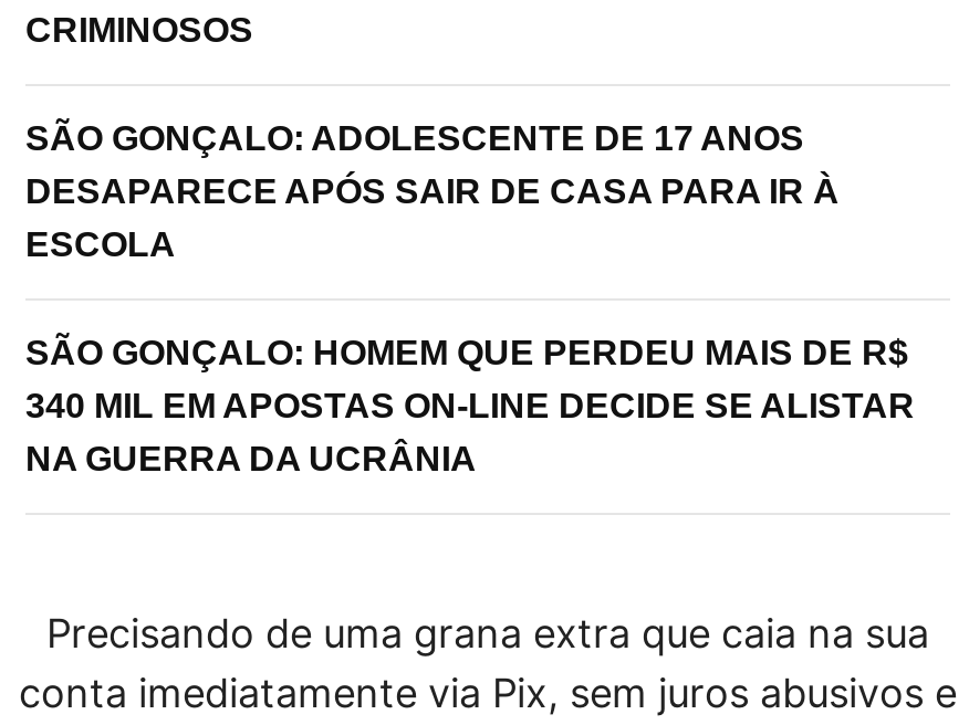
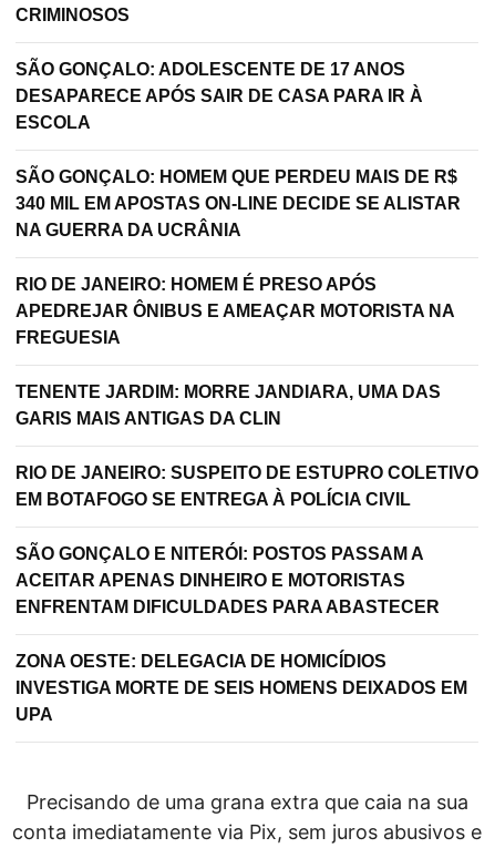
none -> [16,274,478,723] RIO DE JANEIRO: HOMEM É PRESO APÓS | APEDREJAR ÔNIBUS E AMEAÇAR MOTORISTA NA | FREGUESIA | TENENTE JARDIM: MORRE JANDIARA, UMA DAS | GARIS MAIS ANTIGAS DA CLIN | RIO DE JANEIRO: SUSPEITO DE ESTUPRO COLETIVO | EM BOTAFOGO SE ENTREGA À POLÍCIA CIVIL | SÃO GONÇALO E NITERÓI: POSTOS PASSAM A | ACEITAR APENAS DINHEIRO E MOTORISTAS | ENFRENTAM DIFICULDADES PARA ABASTECER | ZONA OESTE: DELEGACIA DE HOMICÍDIOS | INVESTIGA MORTE DE SEIS HOMENS DEIXADOS EM | UPA

